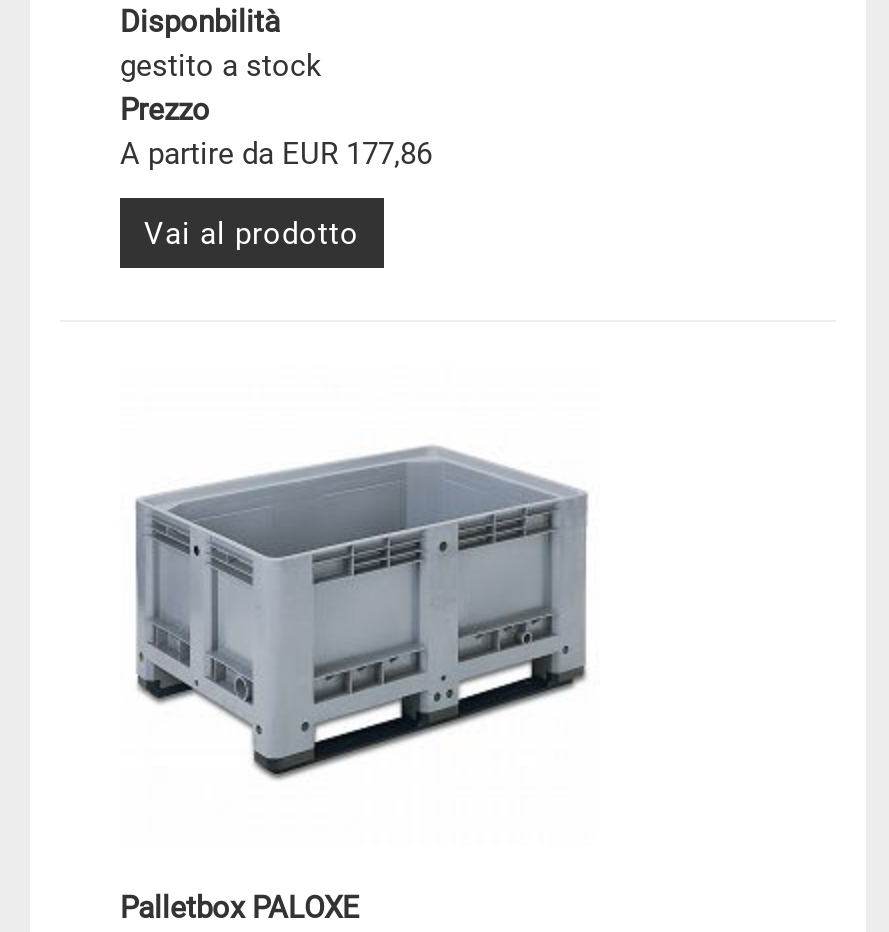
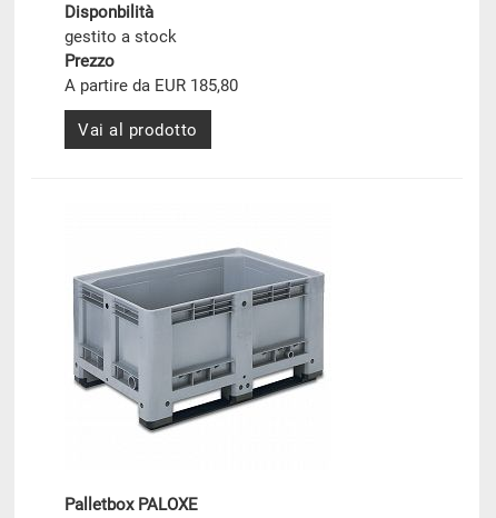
[120,136,432,172] A partire da EUR 177,86 -> [65,76,238,96] A partire da EUR 185,80

